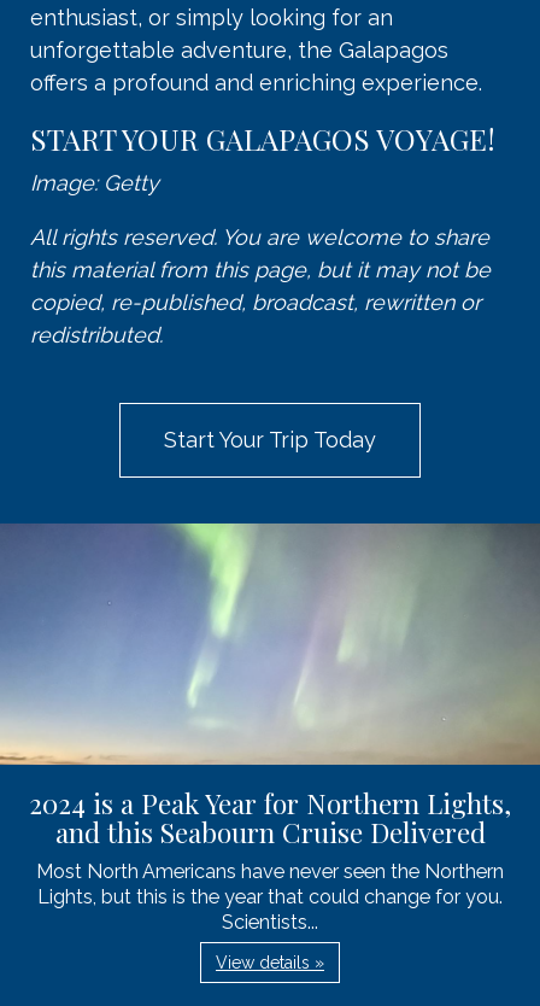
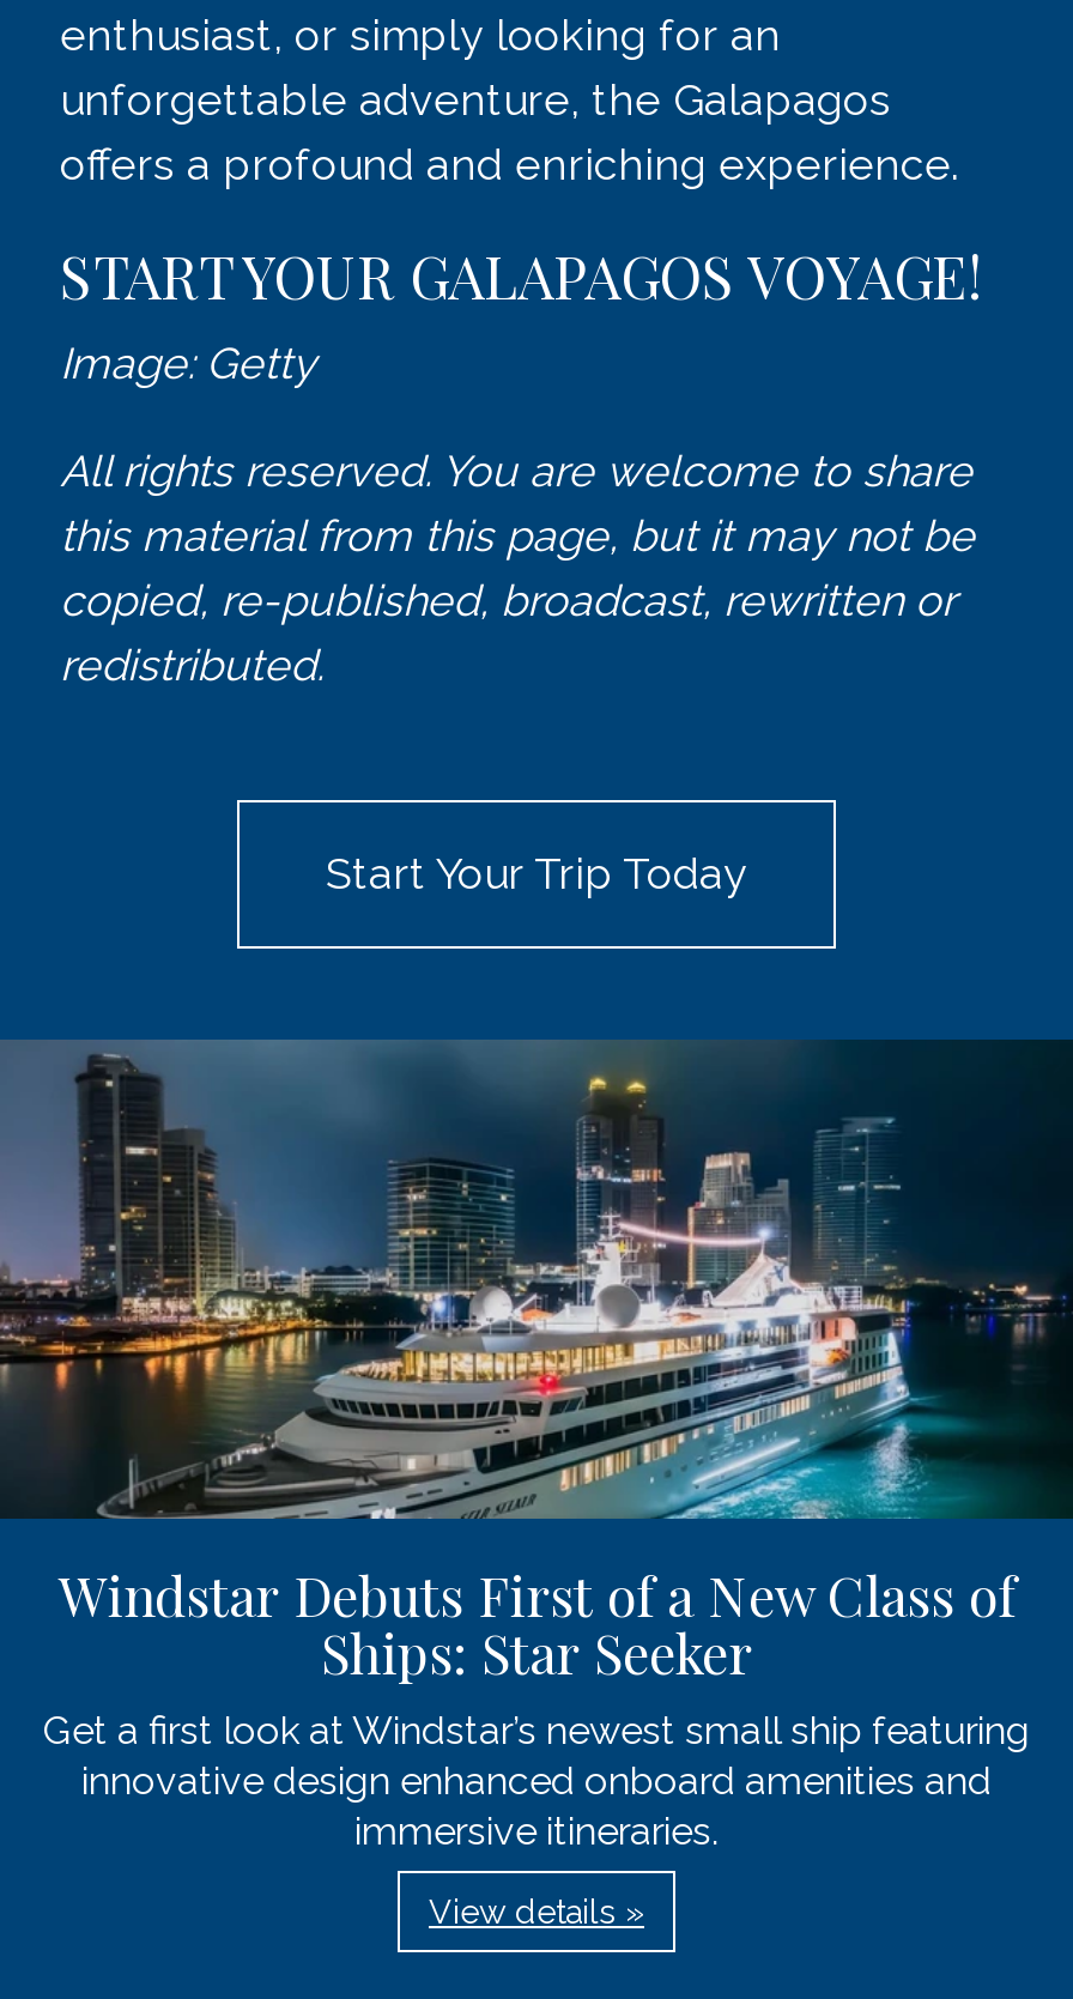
[4,522,536,933] [image] | 2024 is a Peak Year for Northern Lights, | and this Seabourn Cruise Delivered | Most North Americans have never seen the Northern | Lights, but this is the year that could change for you. | Scientists... -> [7,1040,1066,1853] [image] | Windstar Debuts First of a New Class of | Ships: Star Seeker | Get a first look at Windstar’s newest small ship featuring | innovative design enhanced onboard amenities and | immersive itineraries.

